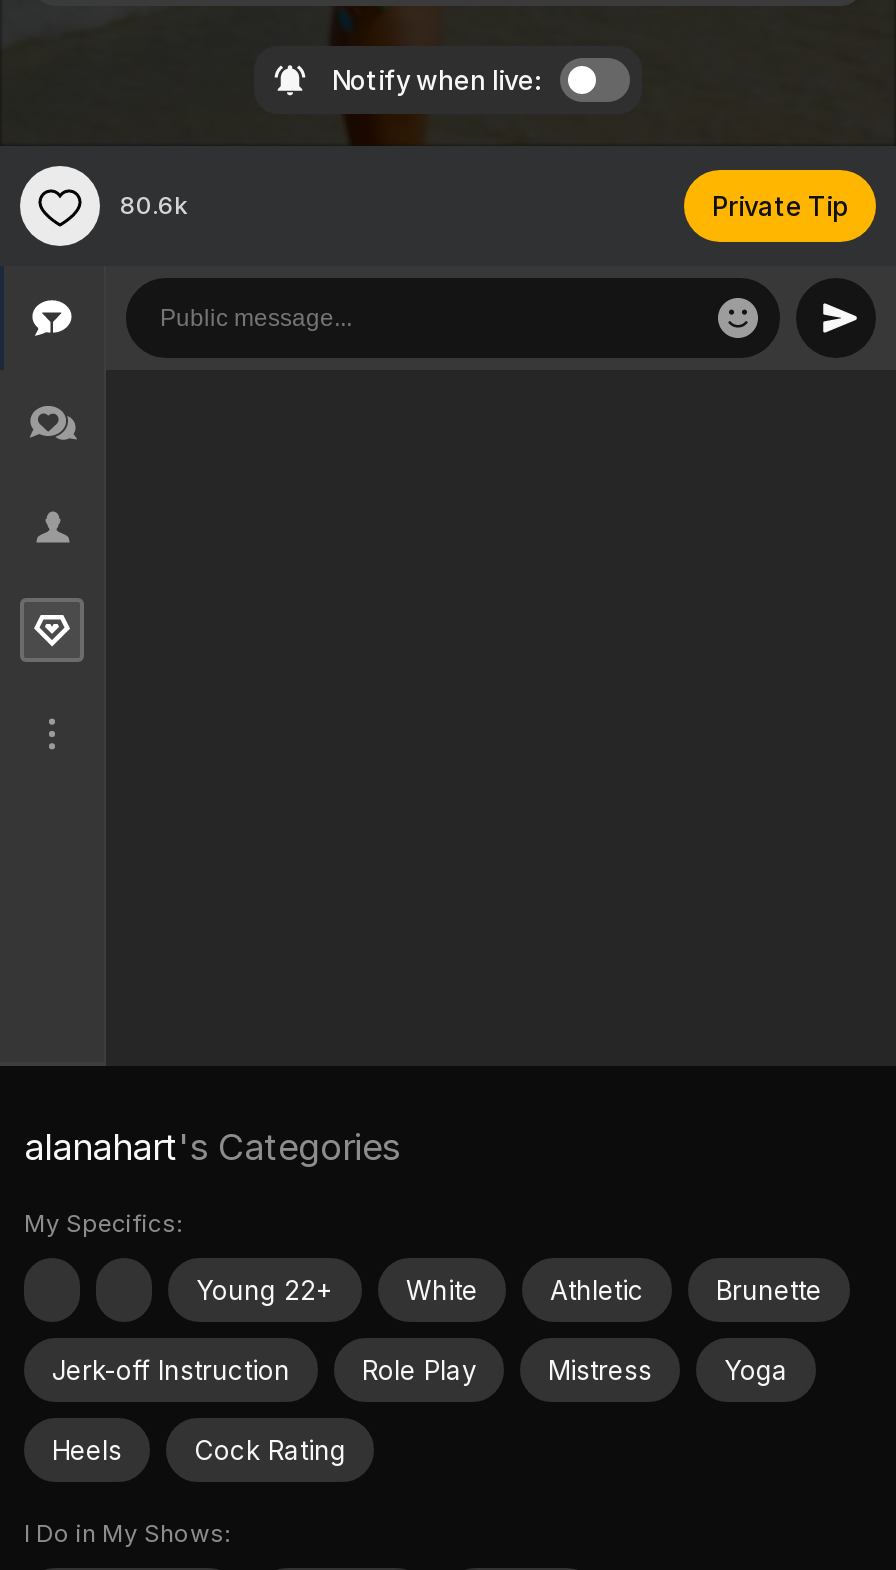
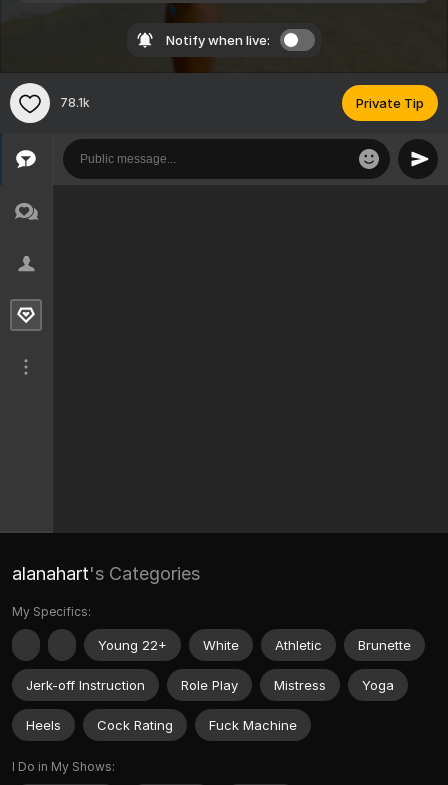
[120,190,188,220] 80.6k -> [60,95,90,110] 78.1k
none -> [209,717,297,733] Fuck Machine

